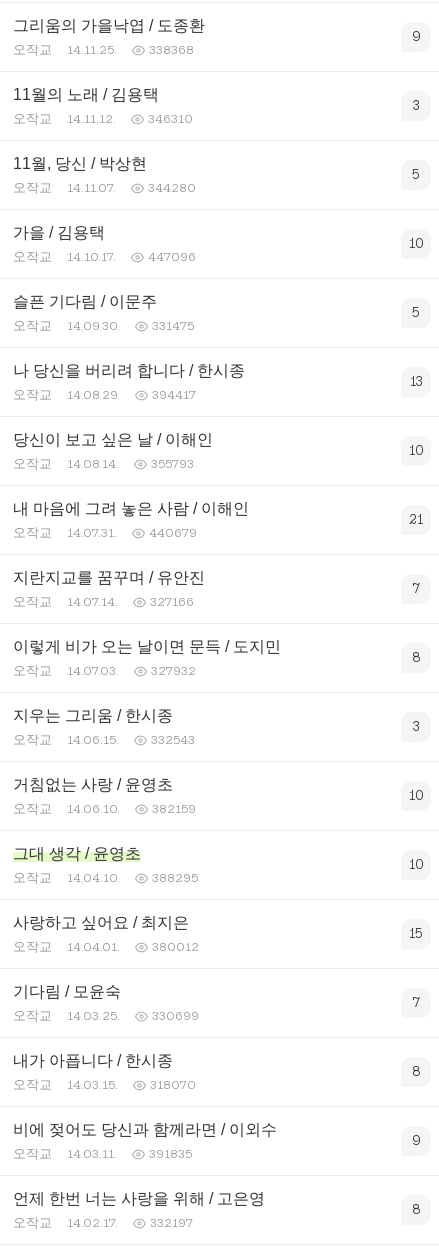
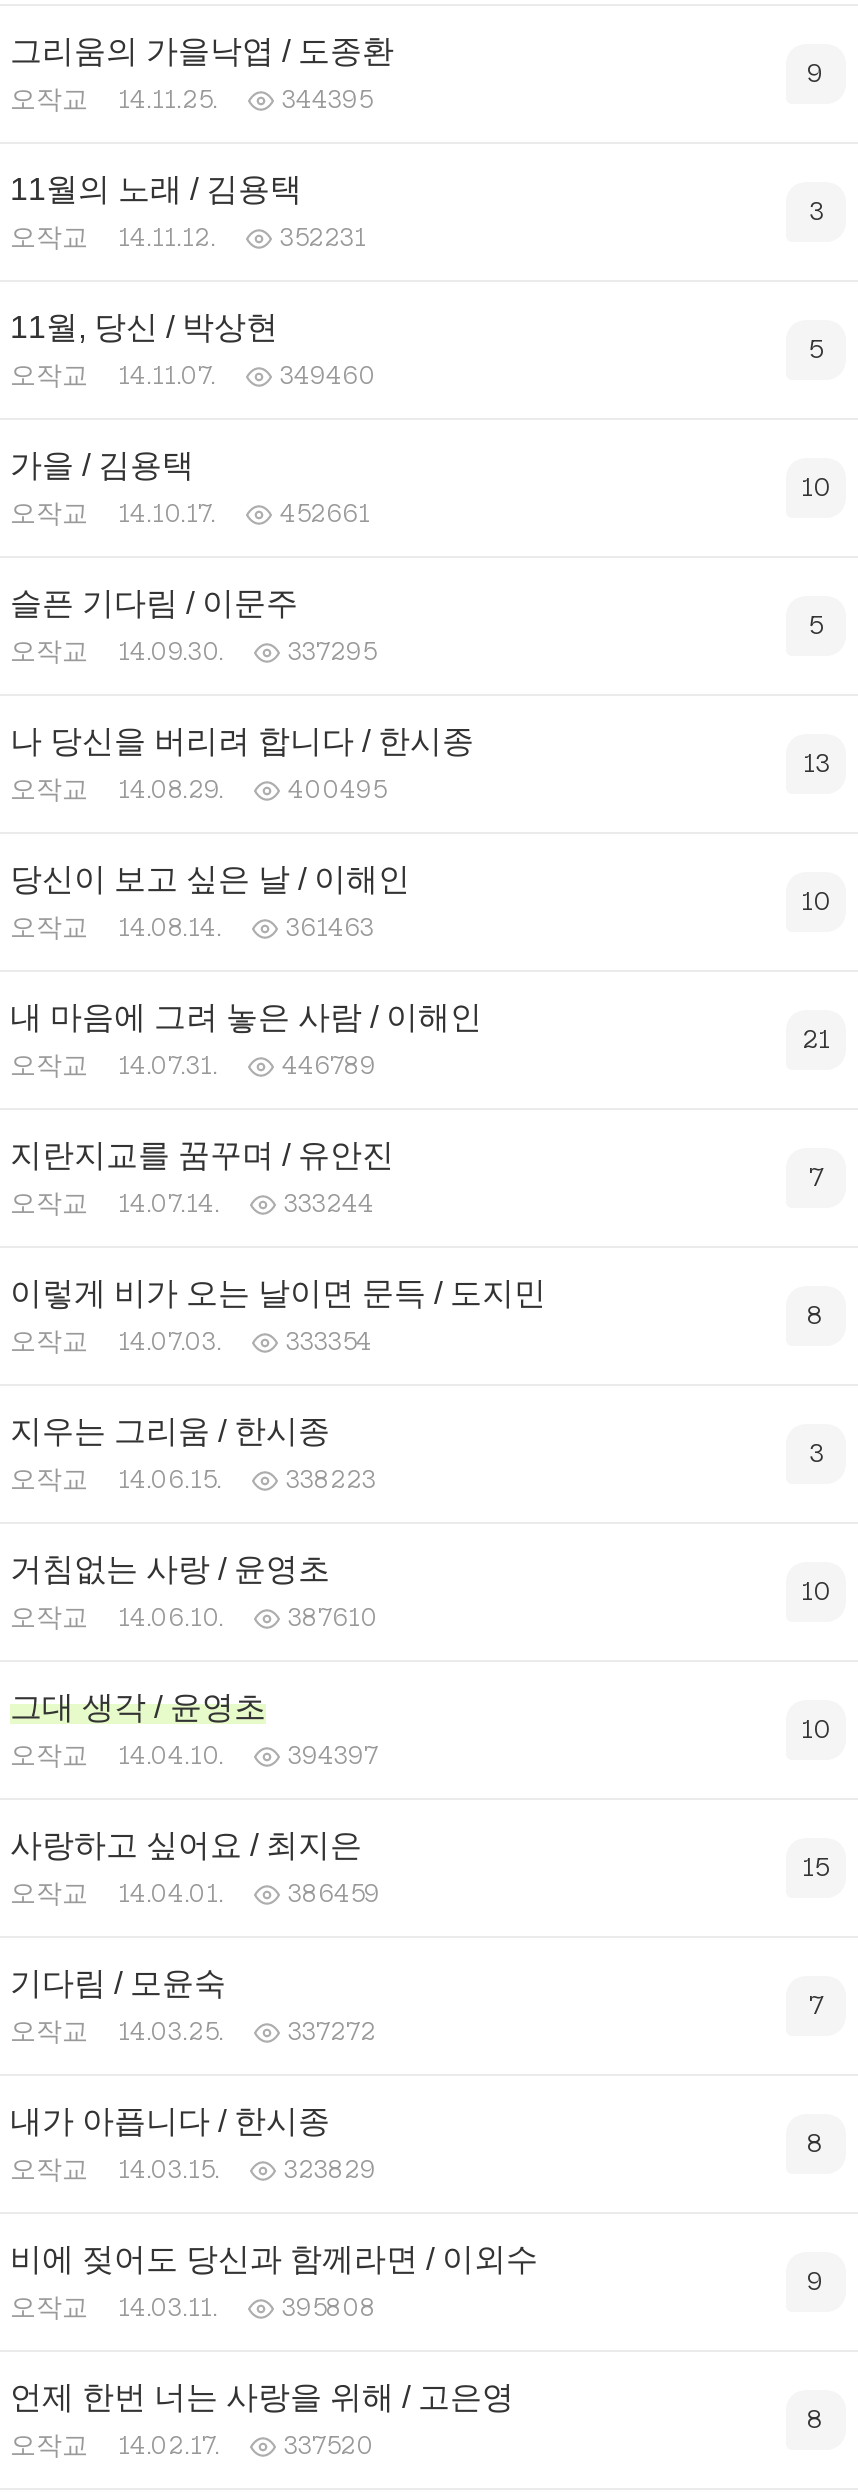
[13,41,194,56] 오작교 14.11.25. 338368 -> [10,83,372,113] 오작교 14.11.25. 344395
[13,110,193,125] 오작교 14.11.12. 346310 -> [10,221,366,251] 오작교 14.11.12. 352231
[13,179,196,194] 오작교 14.11.07. 344280 -> [10,359,376,389] 오작교 14.11.07. 349460
[13,248,196,263] 오작교 14.10.17. 447096 -> [10,497,370,527] 오작교 14.10.17. 452661
[13,317,194,332] 오작교 14.09.30. 331475 -> [10,635,376,665] 오작교 14.09.30. 337295
[13,386,196,401] 오작교 14.08.29. 394417 -> [10,773,386,803] 오작교 14.08.29. 400495
[13,455,194,470] 오작교 14.08.14. 355793 -> [10,911,374,941] 오작교 14.08.14. 361463
[13,524,197,539] 오작교 14.07.31. 440679 -> [10,1049,376,1079] 오작교 14.07.31. 446789
[13,593,194,608] 오작교 14.07.14. 327166 -> [10,1187,374,1217] 오작교 14.07.14. 333244
[13,662,196,677] 오작교 14.07.03. 327932 -> [10,1325,372,1355] 오작교 14.07.03. 333354
[13,731,195,746] 오작교 14.06.15. 332543 -> [10,1463,376,1493] 오작교 14.06.15. 338223
[13,800,196,815] 오작교 14.06.10. 382159 -> [10,1601,378,1631] 오작교 14.06.10. 387610
[13,869,198,884] 오작교 14.04.10. 388295 -> [10,1739,378,1769] 오작교 14.04.10. 394397
[13,938,199,953] 오작교 14.04.01. 380012 -> [10,1877,380,1907] 오작교 14.04.01. 386459
[13,1007,199,1022] 오작교 14.03.25. 330699 -> [10,2015,376,2045] 오작교 14.03.25. 337272
[13,1076,196,1091] 오작교 14.03.15. 318070 -> [10,2153,376,2183] 오작교 14.03.15. 323829
[13,1145,192,1160] 오작교 14.03.11. 391835 -> [10,2291,376,2321] 오작교 14.03.11. 395808
[13,1214,193,1229] 오작교 14.02.17. 332197 -> [10,2429,374,2459] 오작교 14.02.17. 337520

